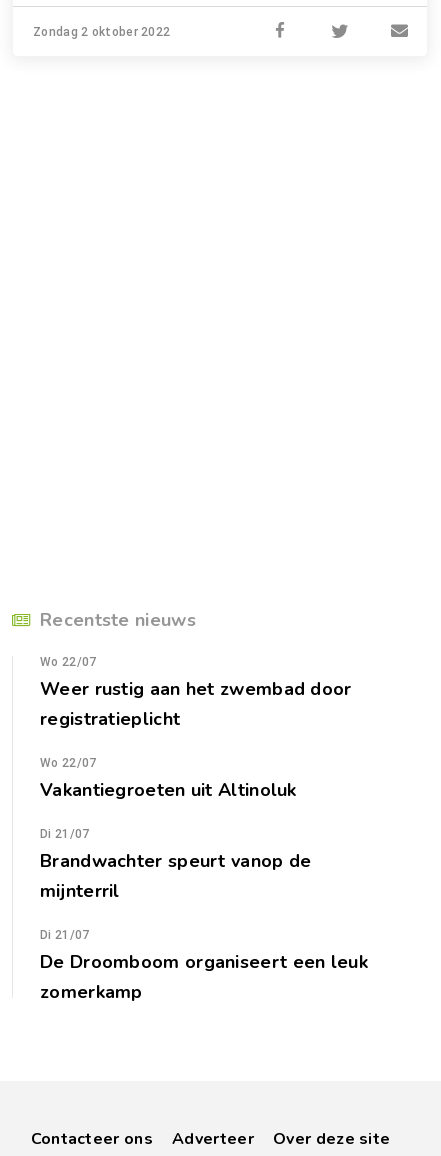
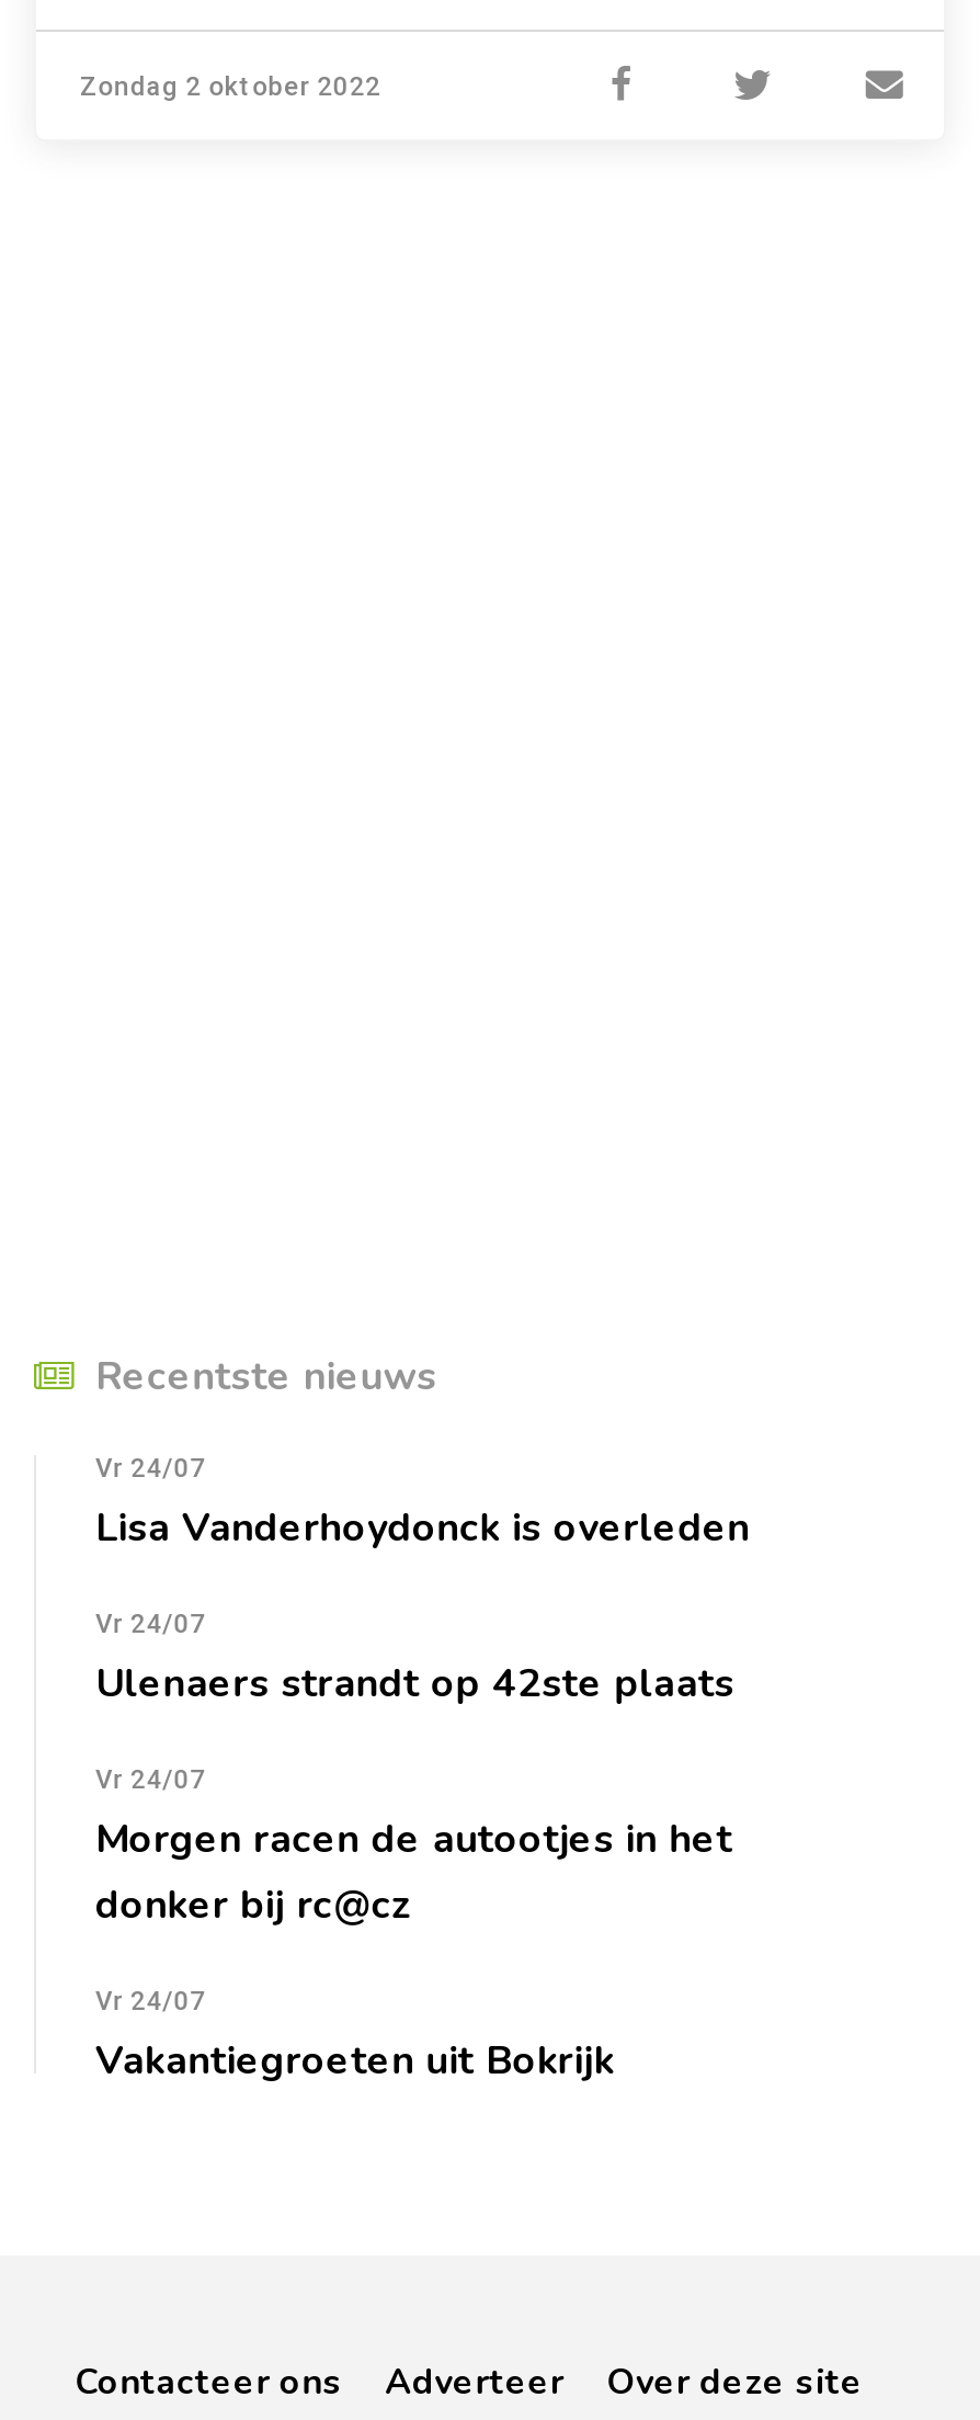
[40,655,352,731] Wo 22/07 | Weer rustig aan het zwembad door | registratieplicht -> [95,1454,750,1554] Vr 24/07 | Lisa Vanderhoydonck is overleden
[40,756,297,802] Wo 22/07 | Vakantiegroeten uit Altinoluk -> [95,1609,735,1710] Vr 24/07 | Ulenaers strandt op 42ste plaats
[40,827,311,903] Di 21/07 | Brandwachter speurt vanop de | mijnterril -> [95,1765,732,1932] Vr 24/07 | Morgen racen de autootjes in het | donker bij rc@cz
[40,928,368,1004] Di 21/07 | De Droomboom organiseert een leuk | zomerkamp -> [95,1986,615,2087] Vr 24/07 | Vakantiegroeten uit Bokrijk

